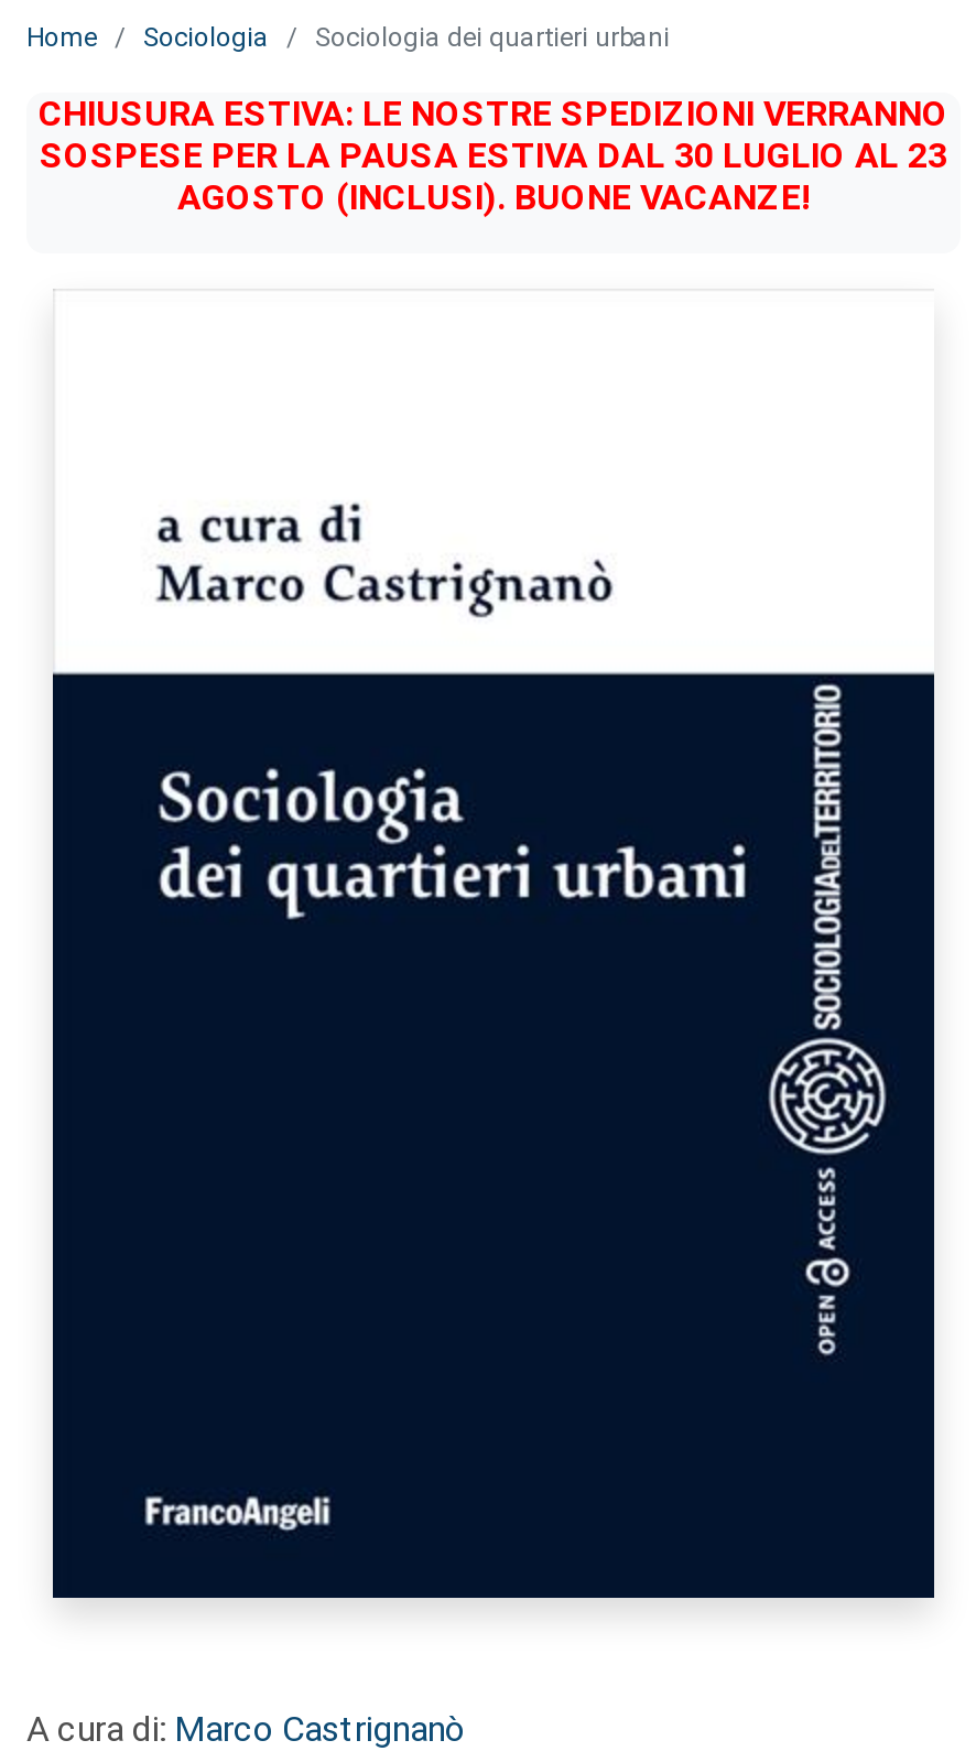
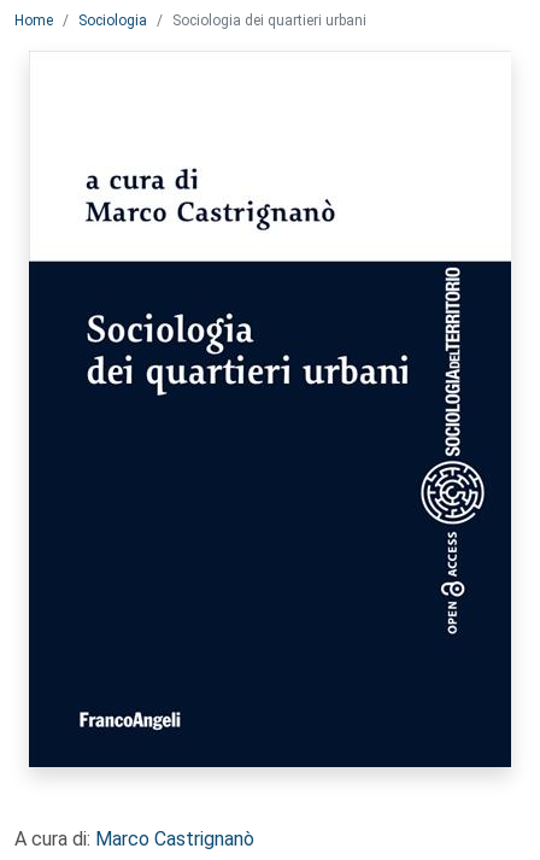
[39,93,948,218] CHIUSURA ESTIVA: LE NOSTRE SPEDIZIONI VERRANNO | SOSPESE PER LA PAUSA ESTIVA DAL 30 LUGLIO AL 23 | AGOSTO (INCLUSI). BUONE VACANZE! -> none

